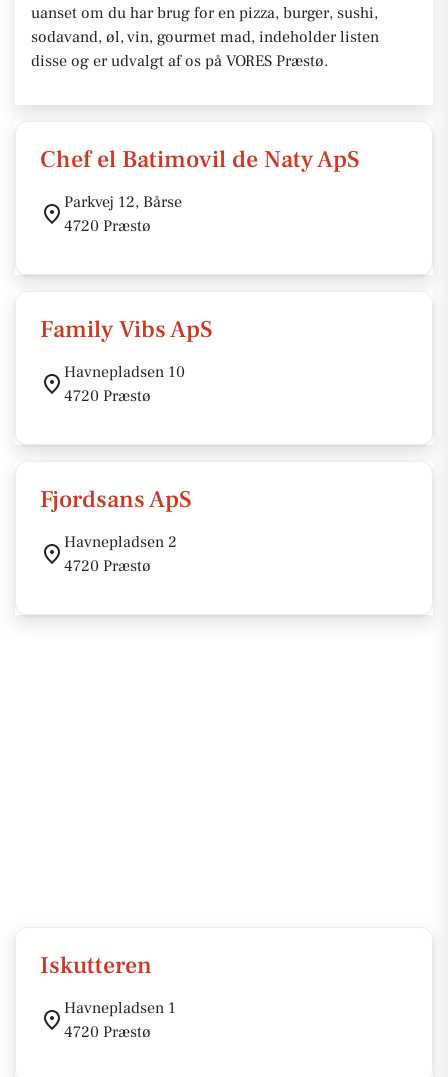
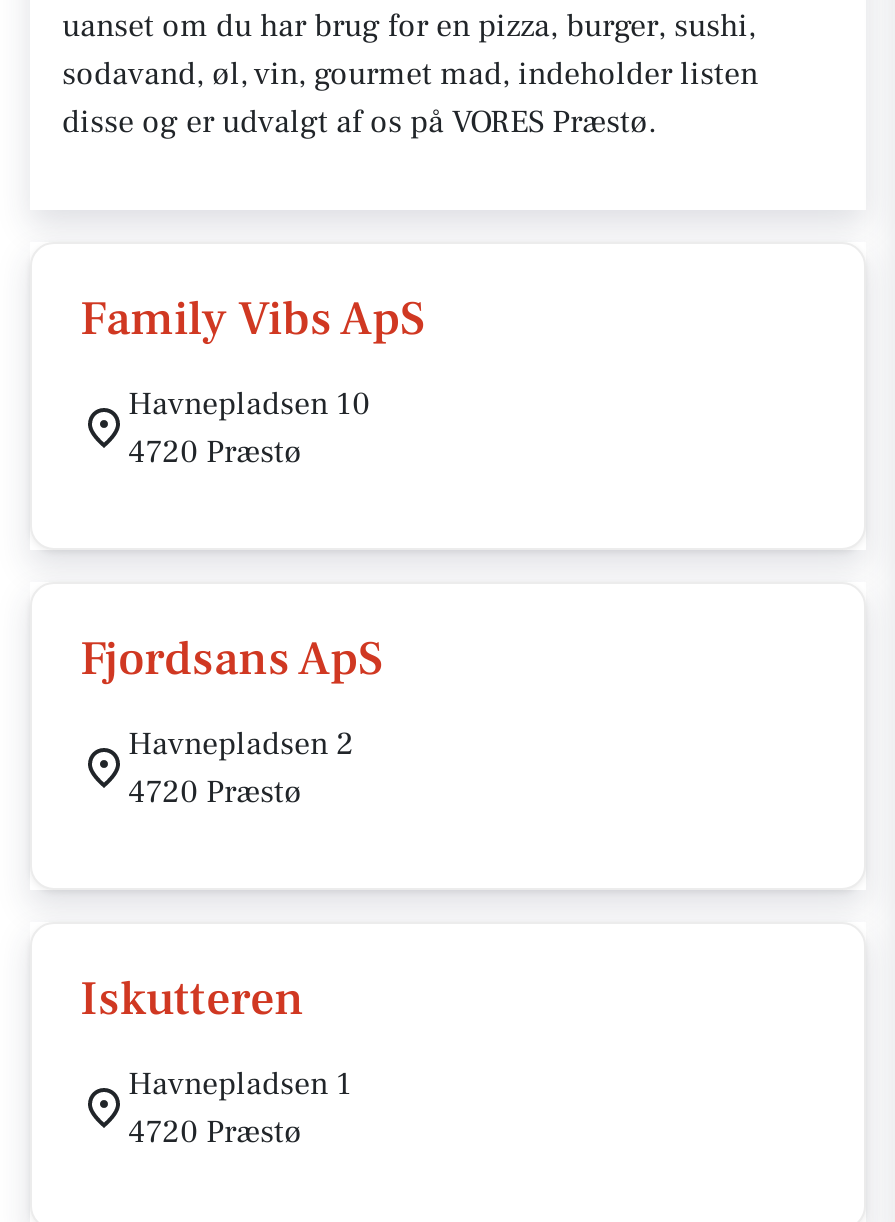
[40,144,360,236] Chef el Batimovil de Naty ApS | Parkvej 12, Bårse | 4720 Præstø -> none

